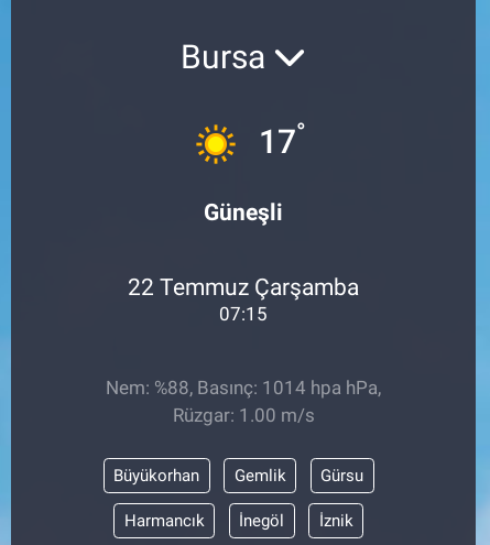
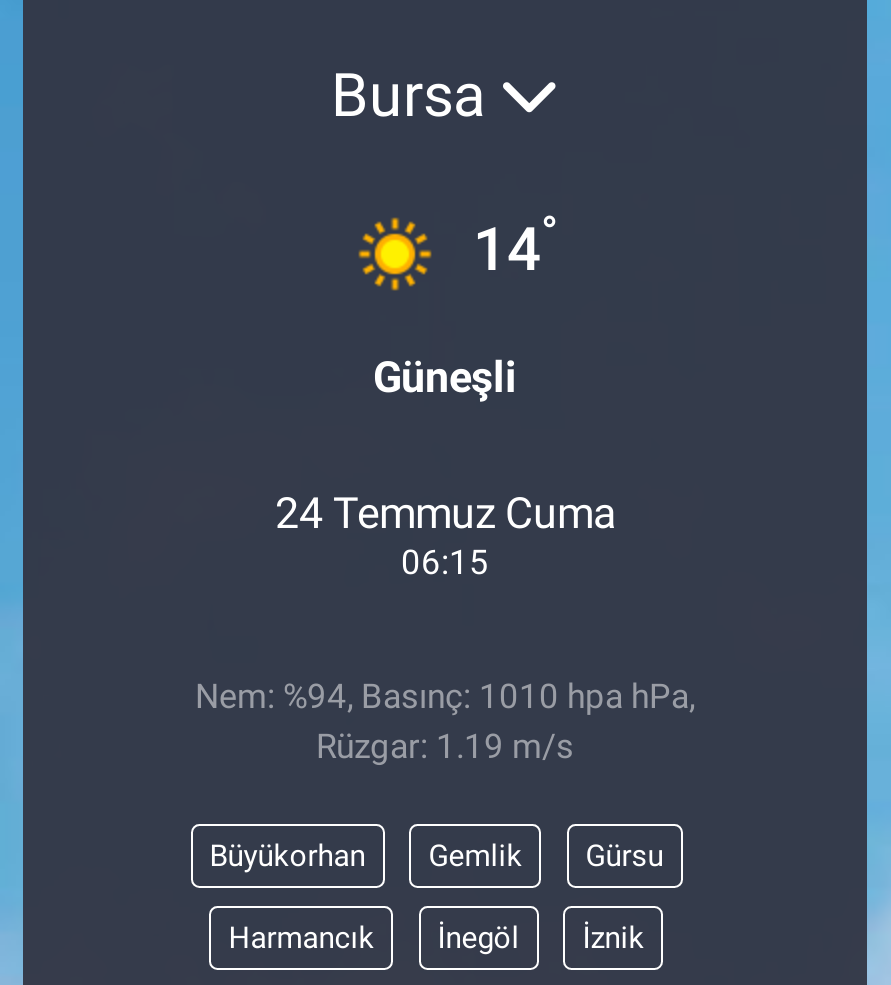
[259,118,306,161] 17° -> [473,206,559,285] 14°
[128,273,359,301] 22 Temmuz Çarşamba -> [275,488,615,538] 24 Temmuz Cuma
[219,303,268,325] 07:15 -> [401,542,489,582] 06:15
[106,377,381,399] Nem: %88, Basınç: 1014 hpa hPa, -> [195,677,695,717] Nem: %94, Basınç: 1010 hpa hPa,
[172,405,314,427] Rüzgar: 1.00 m/s -> [316,727,574,767] Rüzgar: 1.19 m/s

